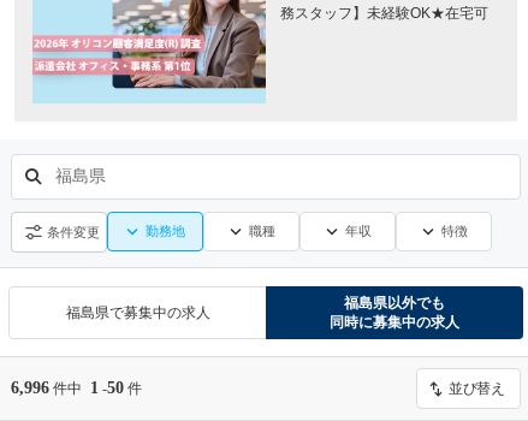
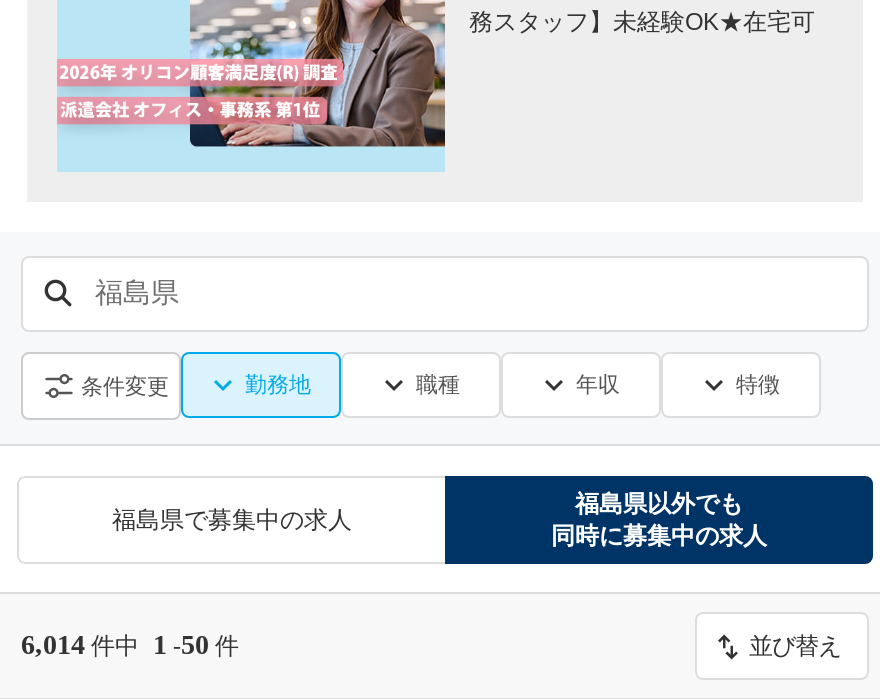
[11,379,142,397] 6,996 件中 1 -50 件 -> [21,630,239,660] 6,014 件中 1 -50 件

